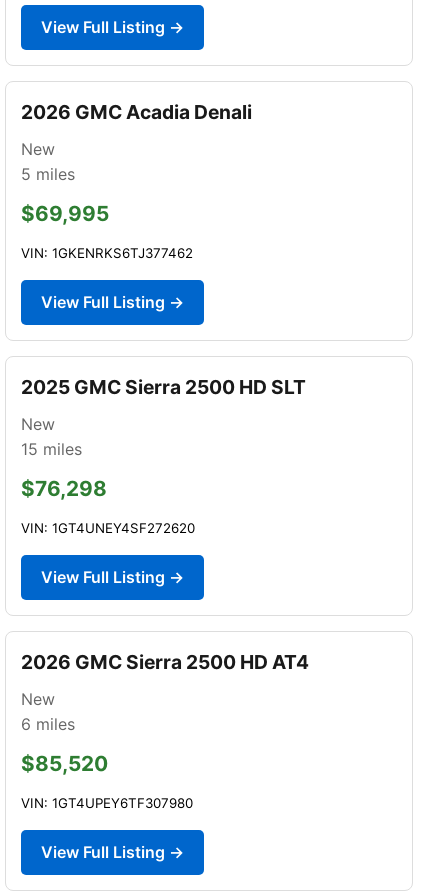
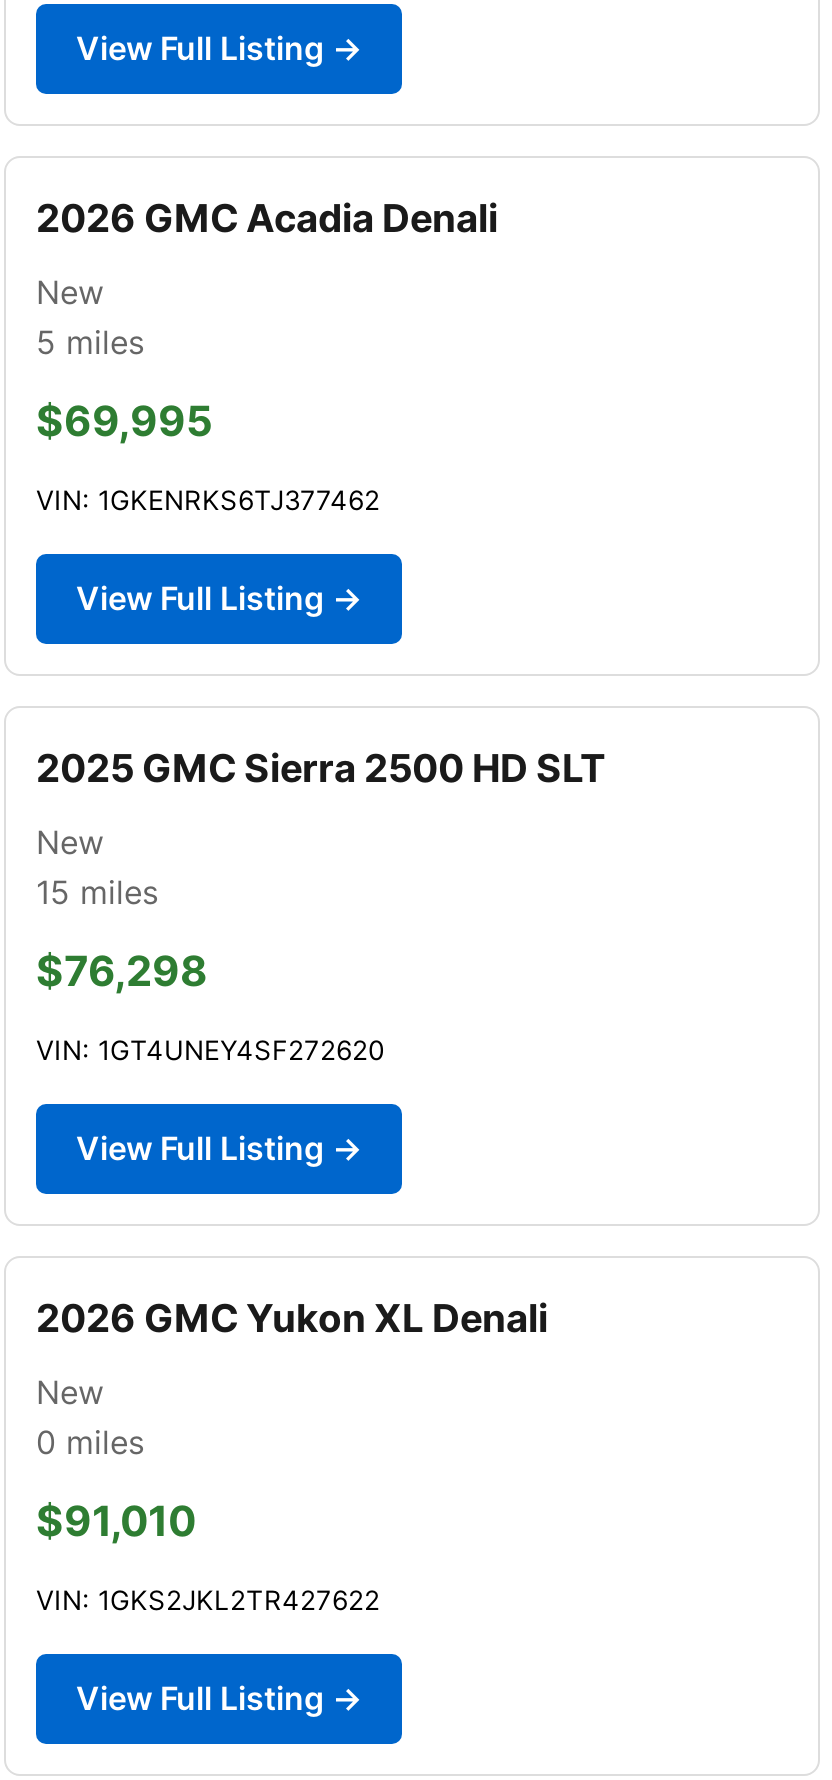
[21,650,309,674] 2026 GMC Sierra 2500 HD AT4 -> [36,1294,548,1342] 2026 GMC Yukon XL Denali
[21,714,75,734] 6 miles -> [36,1422,144,1462] 0 miles
[21,751,108,776] $85,520 -> [36,1496,196,1546] $91,010
[21,795,193,811] VIN: 1GT4UPEY6TF307980 -> [36,1584,380,1616] VIN: 1GKS2JKL2TR427622

